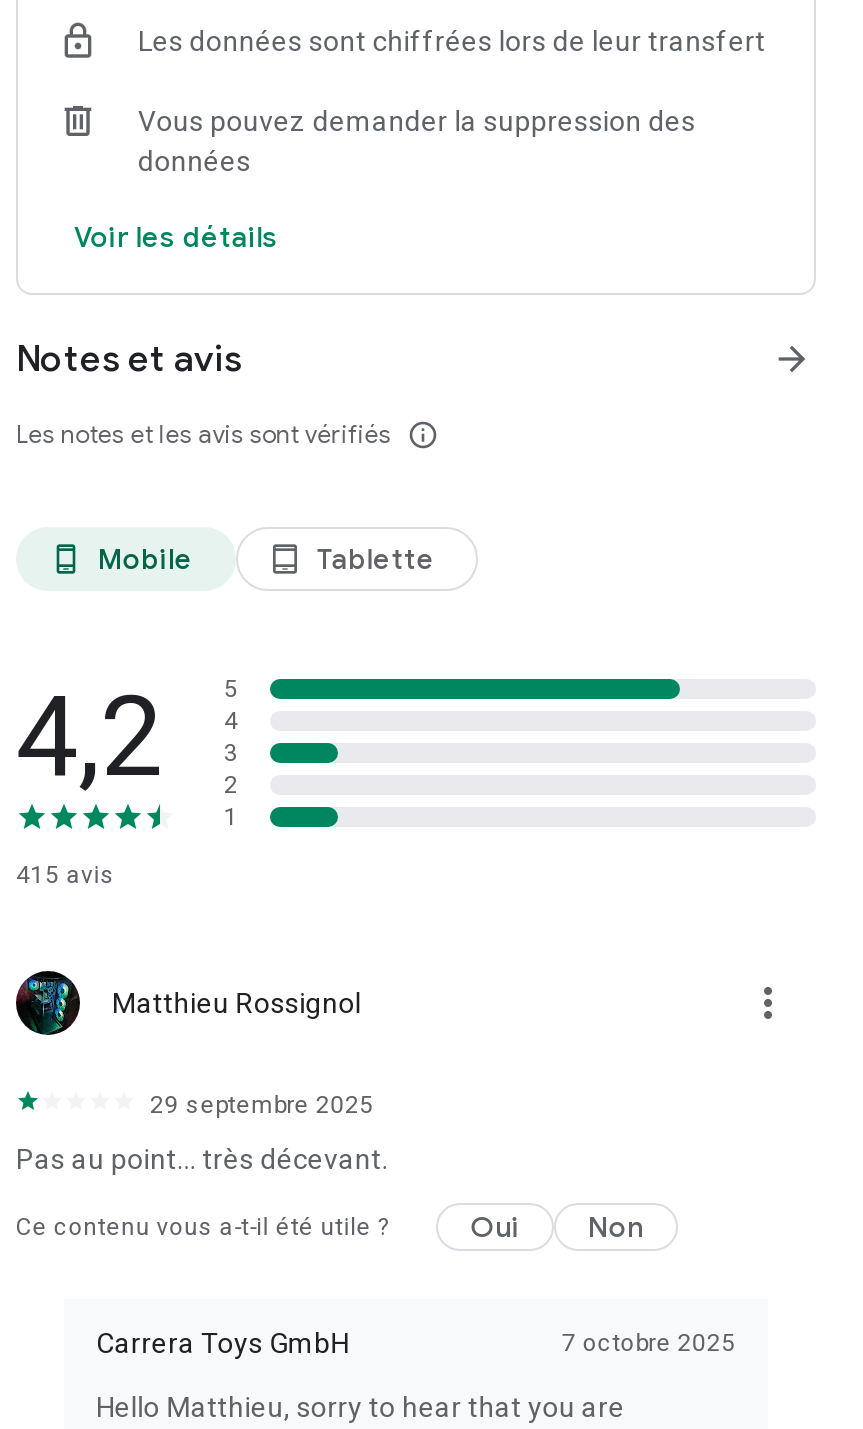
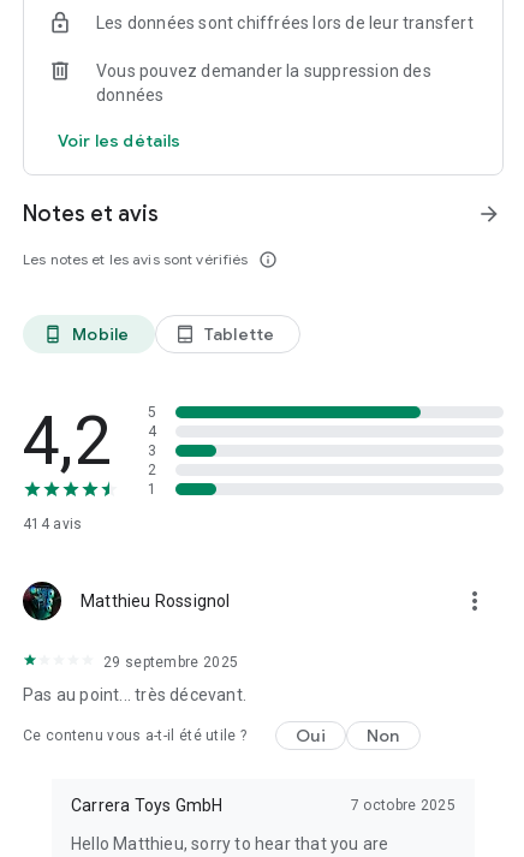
[16,861,115,889] 415 avis -> [23,516,82,532] 414 avis

